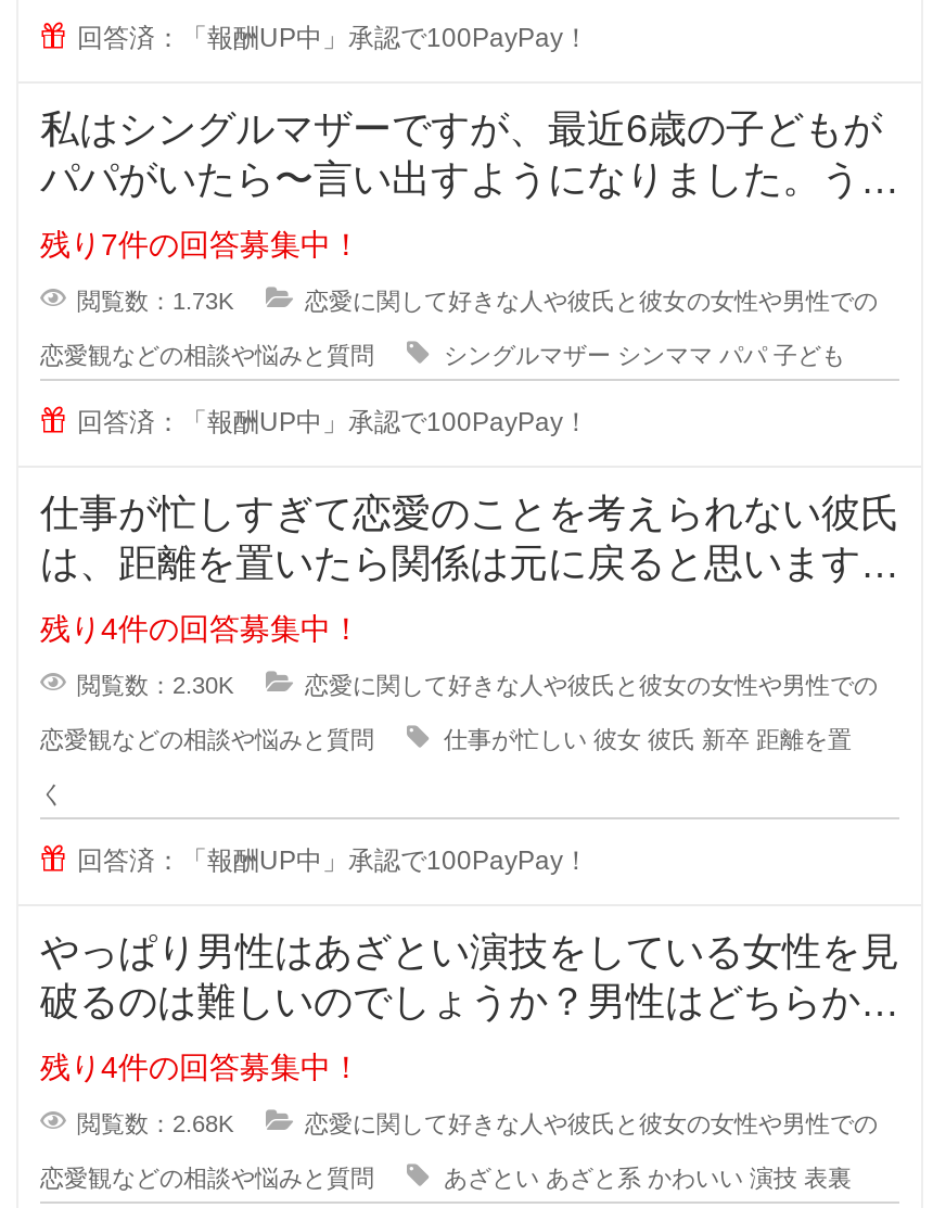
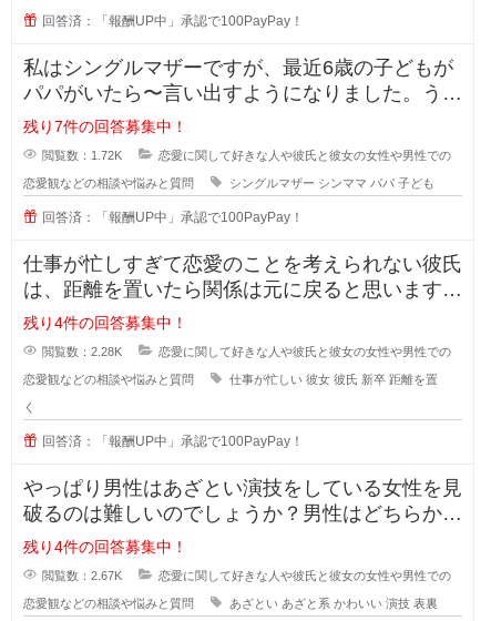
[77,288,233,314] 閲覧数：1.73K -> [42,149,122,162] 閲覧数：1.72K
[77,672,233,698] 閲覧数：2.30K -> [42,345,122,358] 閲覧数：2.28K
[77,1111,233,1137] 閲覧数：2.68K -> [42,569,122,582] 閲覧数：2.67K

